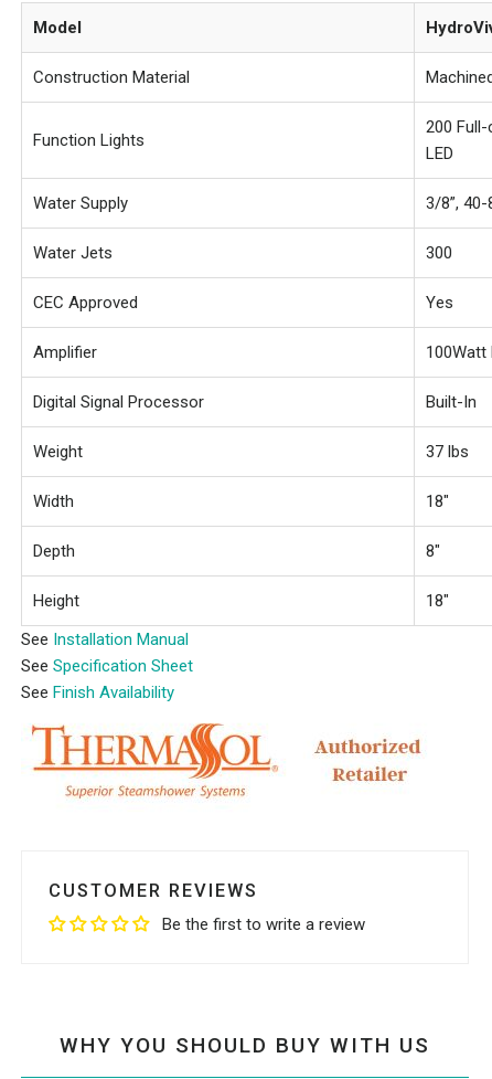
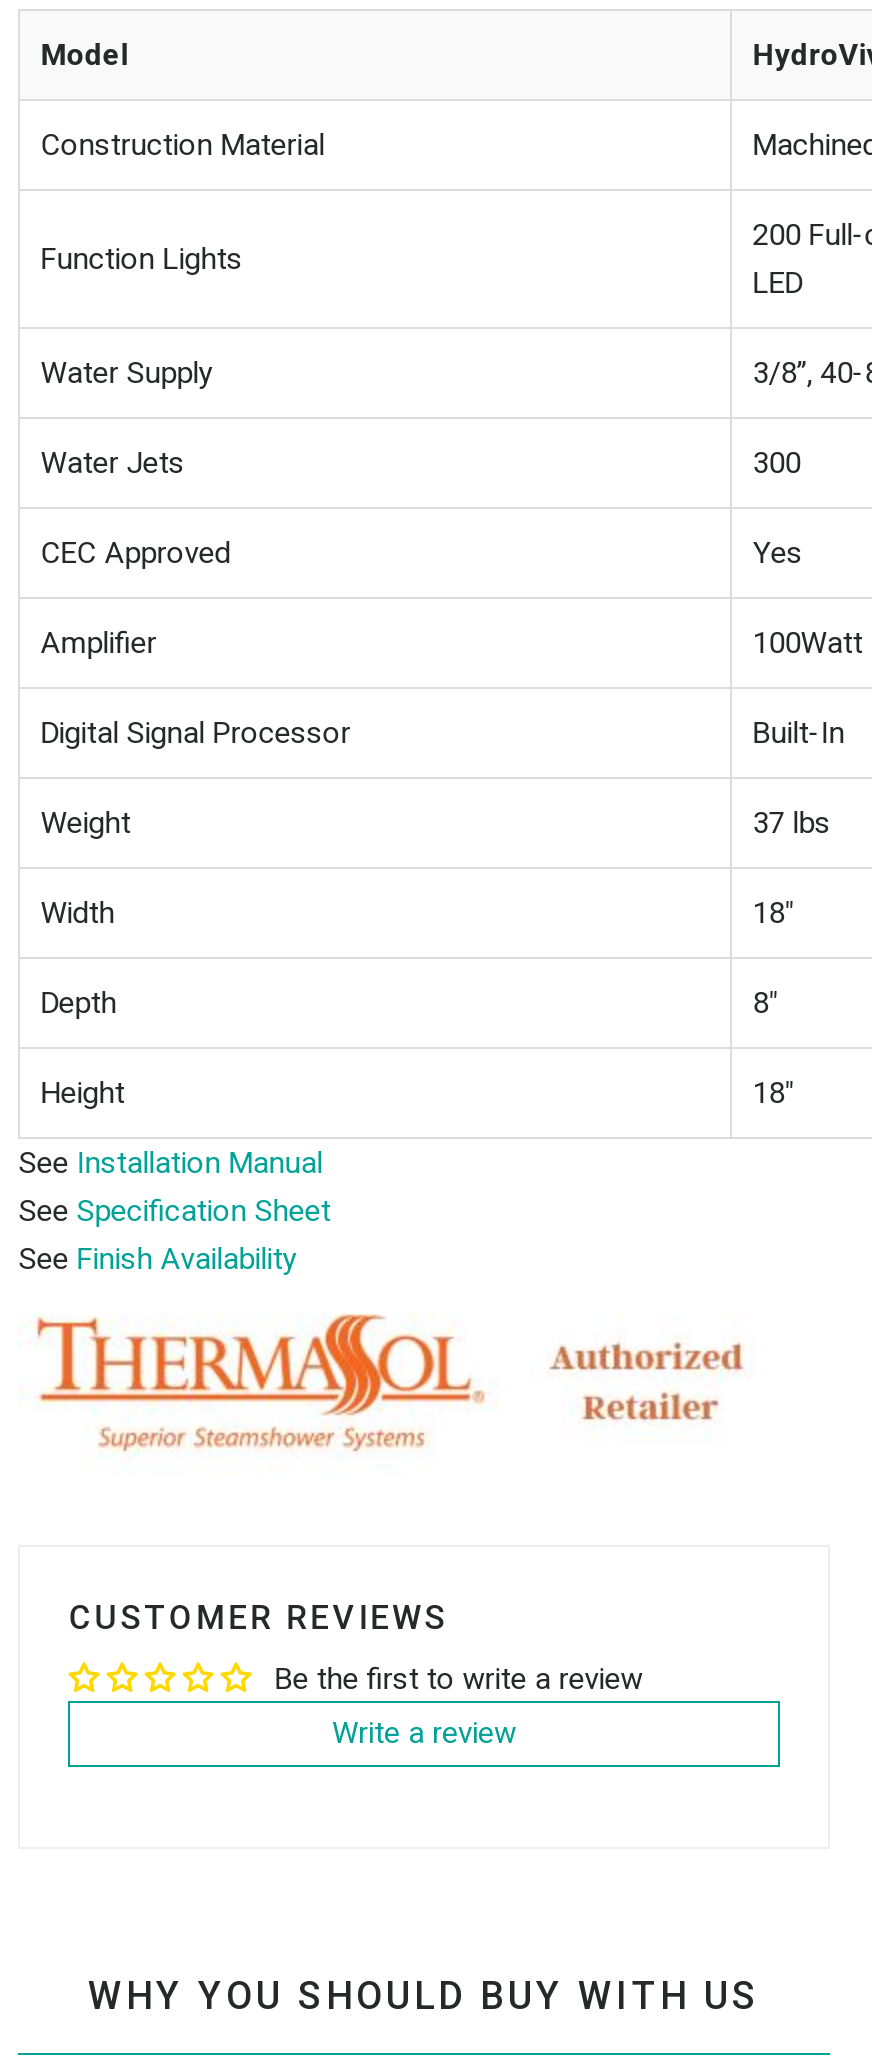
none -> [332,1715,516,1751] Write a review

